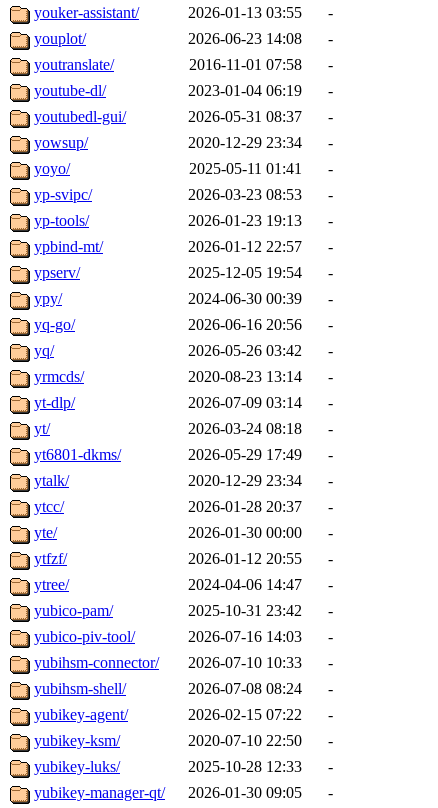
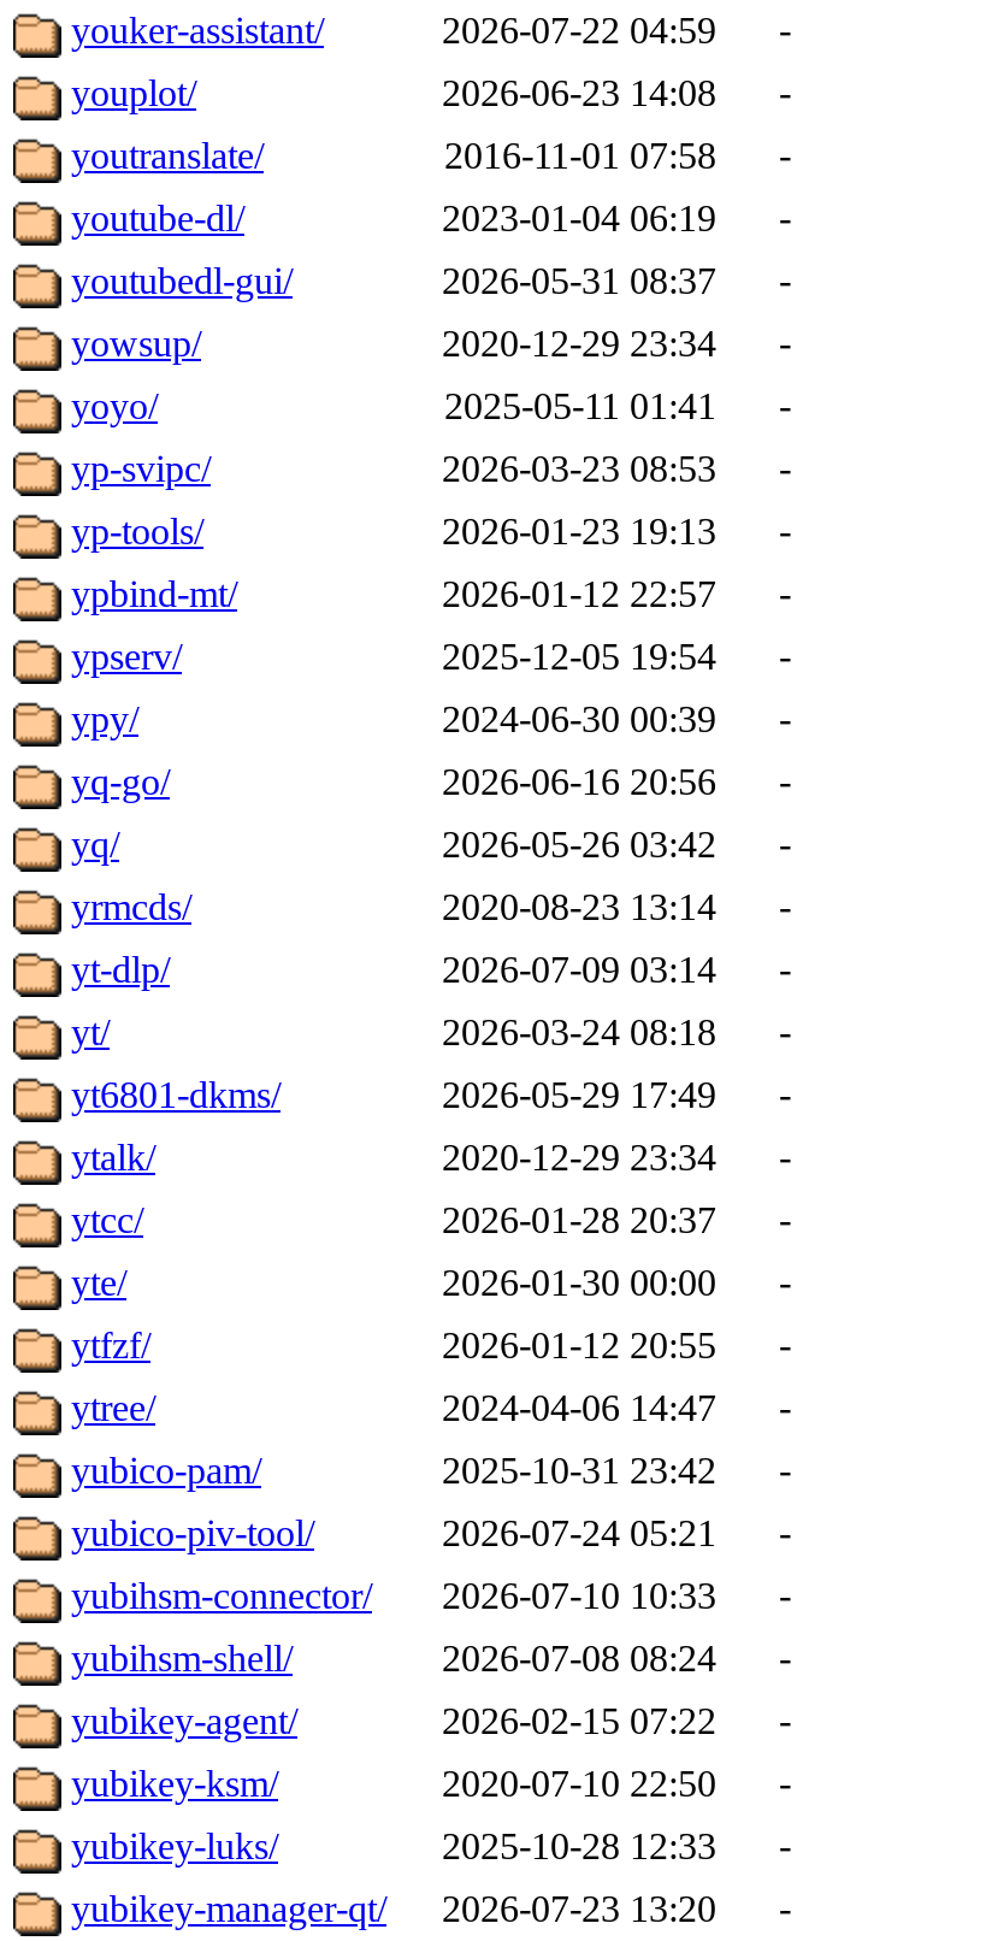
[188,4,302,21] 2026-01-13 03:55 -> [442,11,716,52] 2026-07-22 04:59
[188,628,302,645] 2026-07-16 14:03 -> [442,1513,716,1554] 2026-07-24 05:21
[188,784,302,801] 2026-01-30 09:05 -> [442,1889,716,1930] 2026-07-23 13:20

